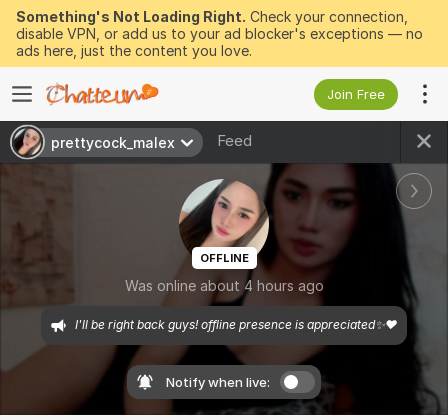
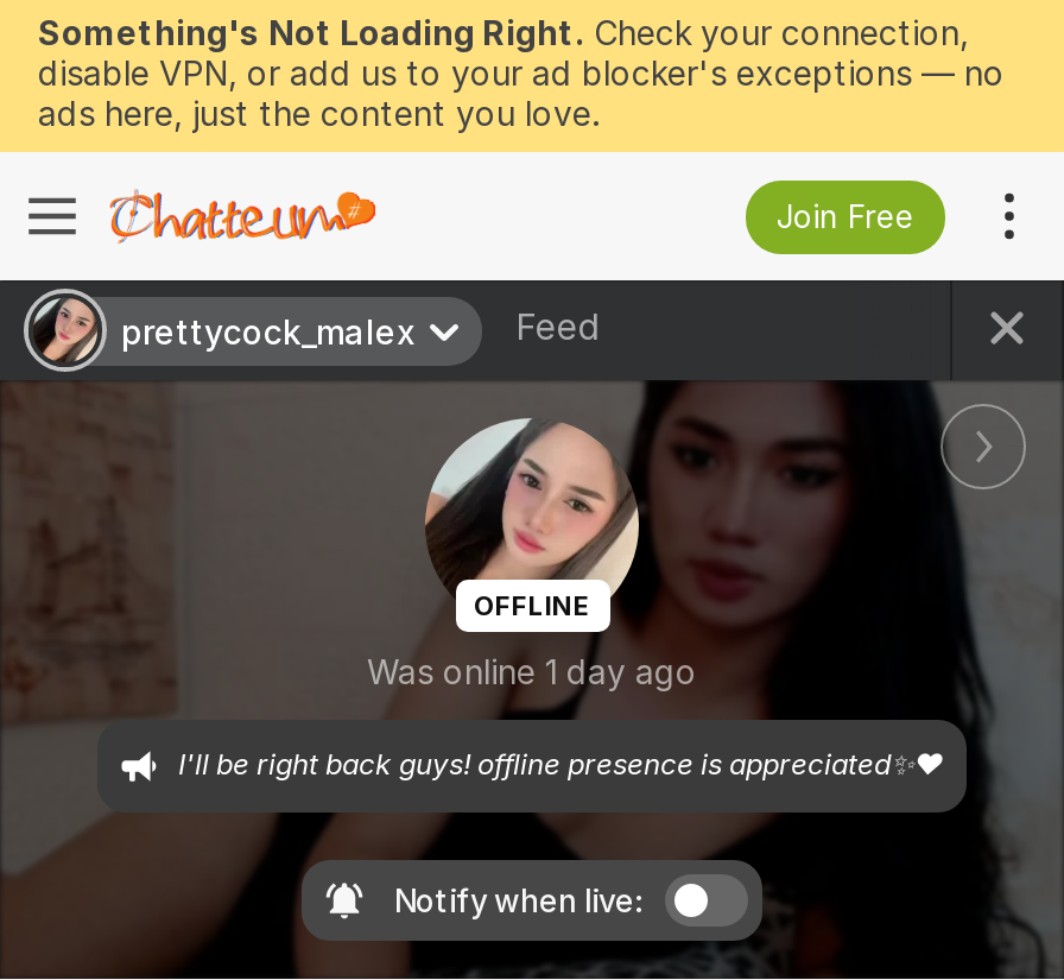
[124,277,323,294] Was online about 4 hours ago -> [367,652,697,692] Was online 1 day ago

